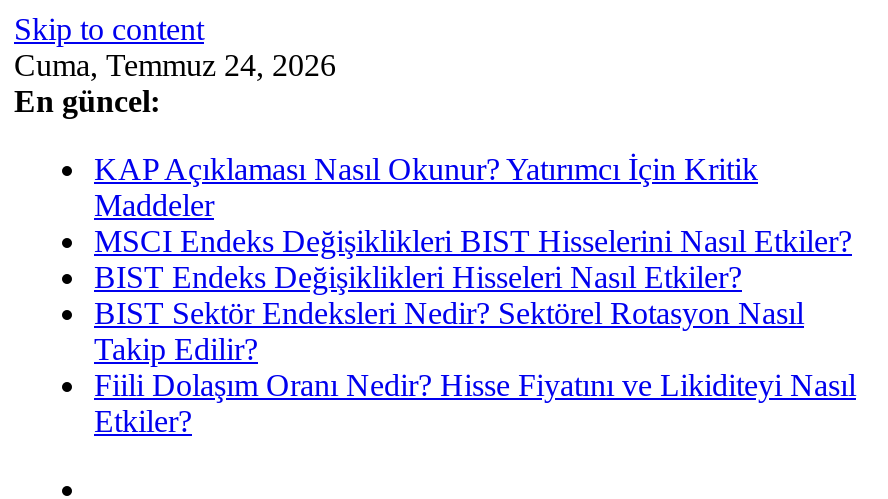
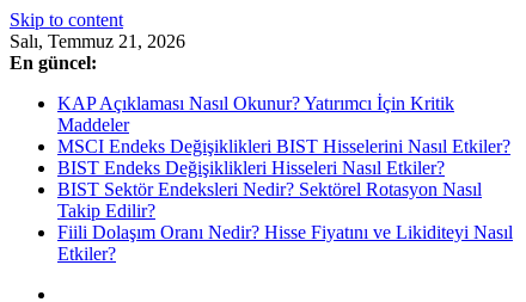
[14,48,336,82] Cuma, Temmuz 24, 2026 -> [10,31,185,51] Salı, Temmuz 21, 2026

